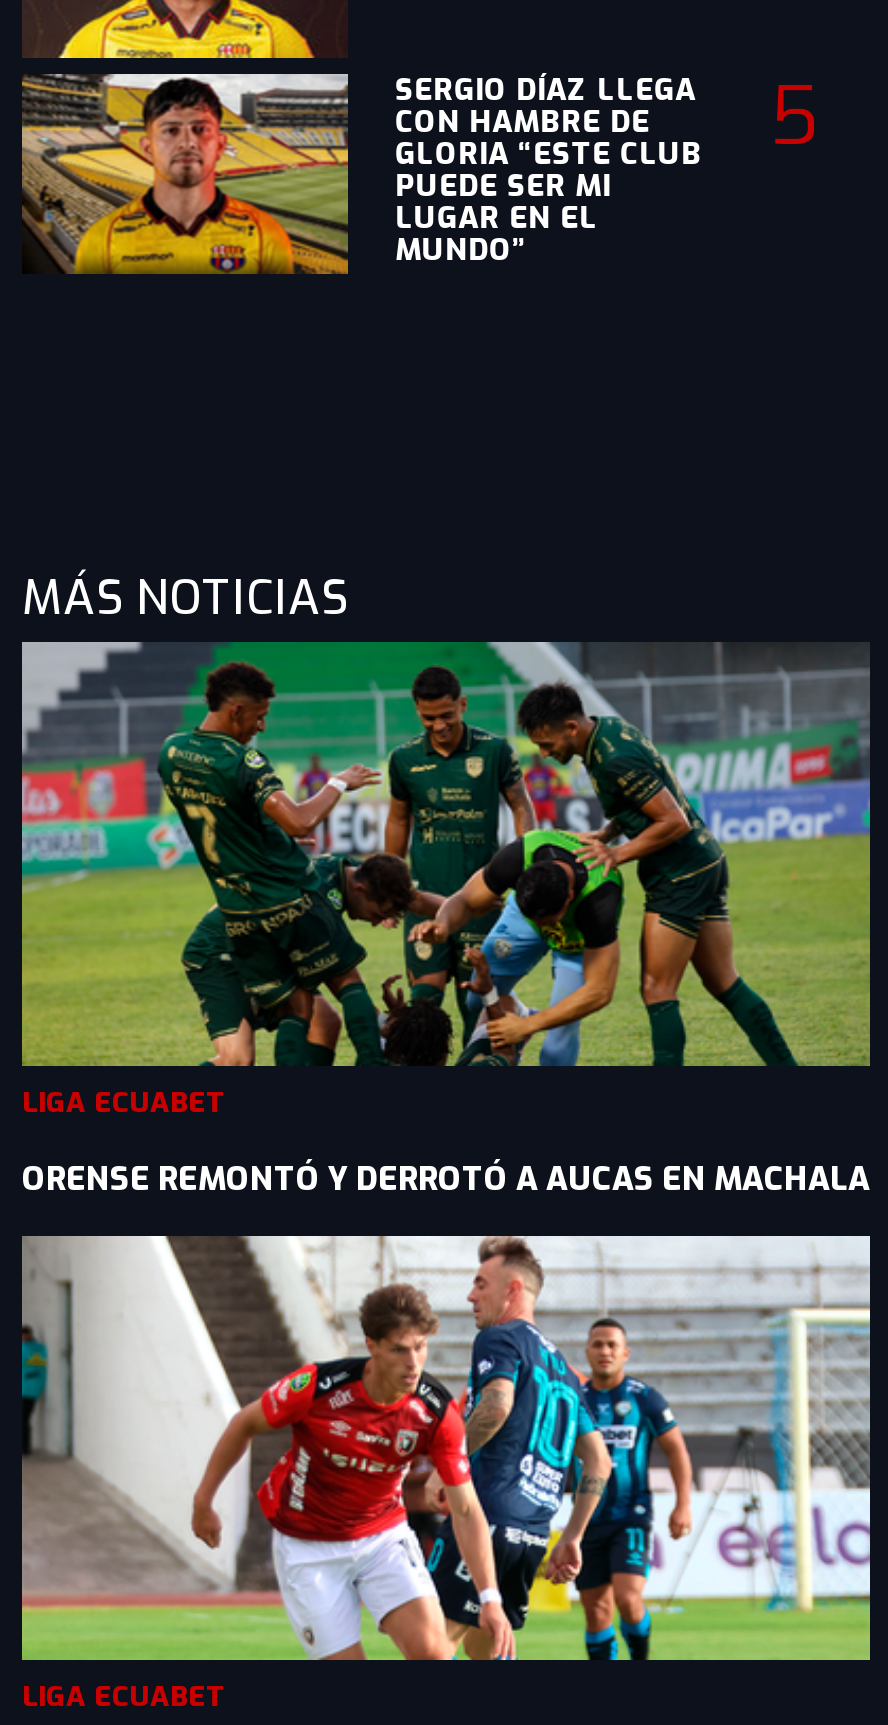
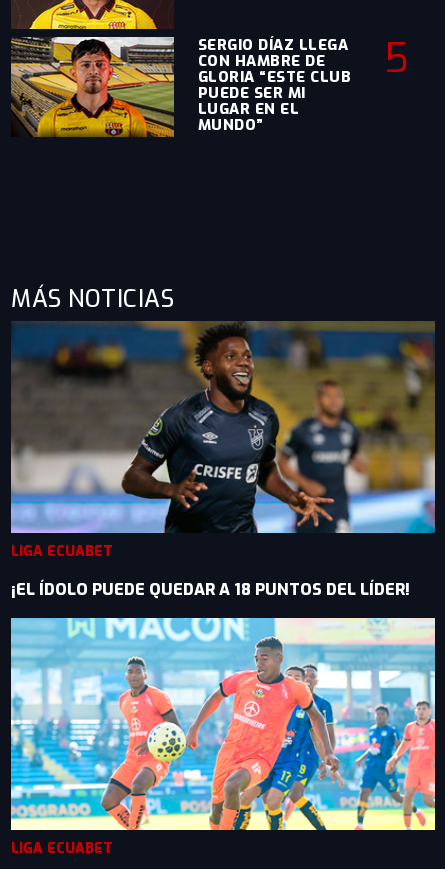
[20,640,872,1068] [image] -> [10,320,436,534] [image]
[22,1158,870,1200] ORENSE REMONTÓ Y DERROTÓ A AUCAS EN MACHALA -> [11,579,410,600] ¡EL ÍDOLO PUEDE QUEDAR A 18 PUNTOS DEL LÍDER!
[20,1234,872,1662] [image] -> [10,617,436,831] [image]

